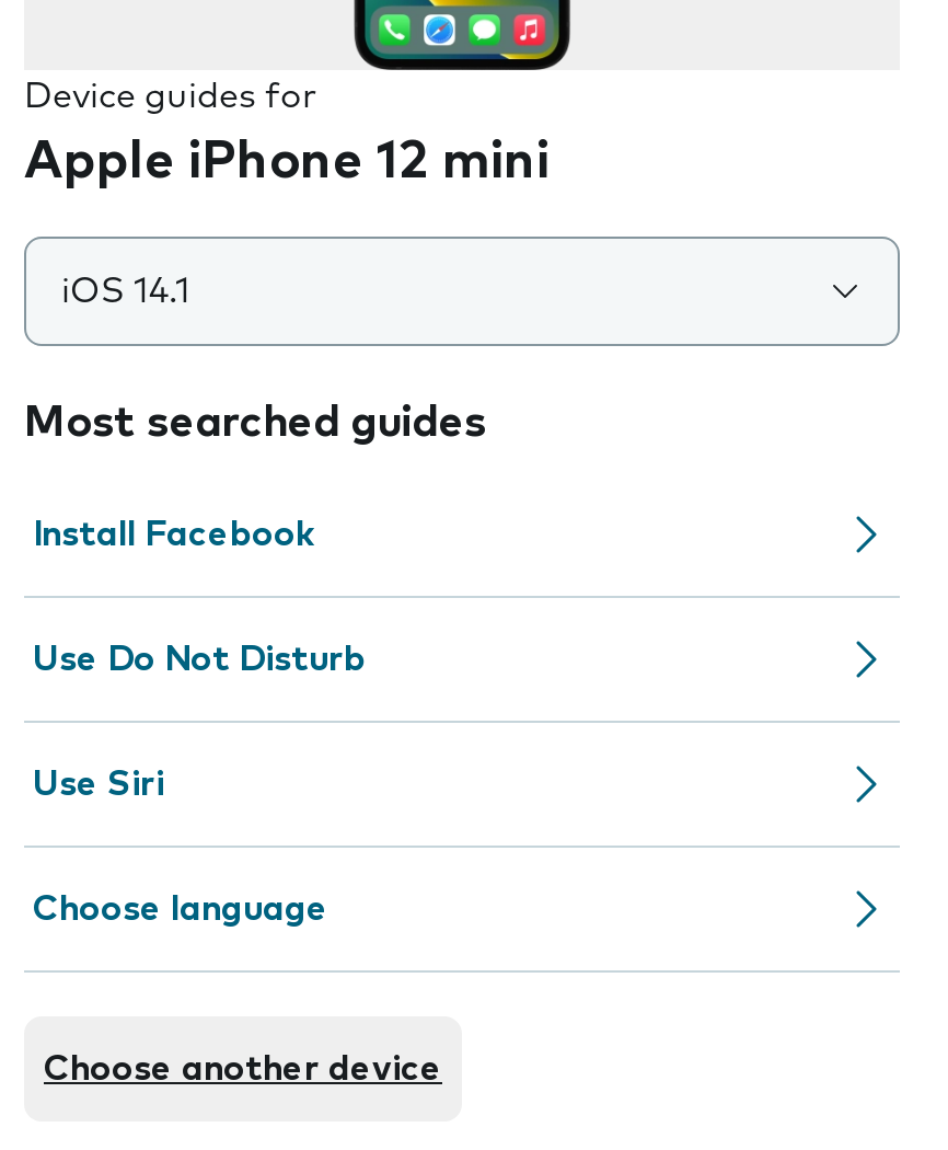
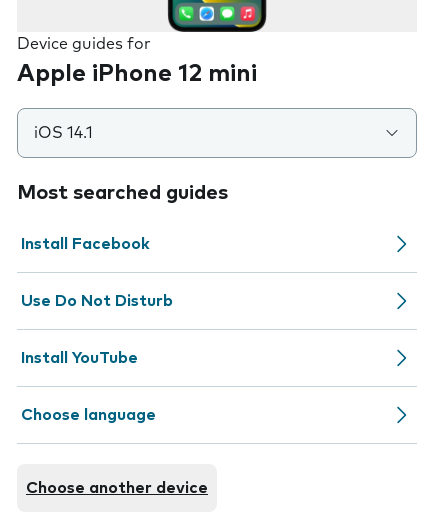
[33,767,164,802] Use Siri -> [21,350,138,366] Install YouTube

